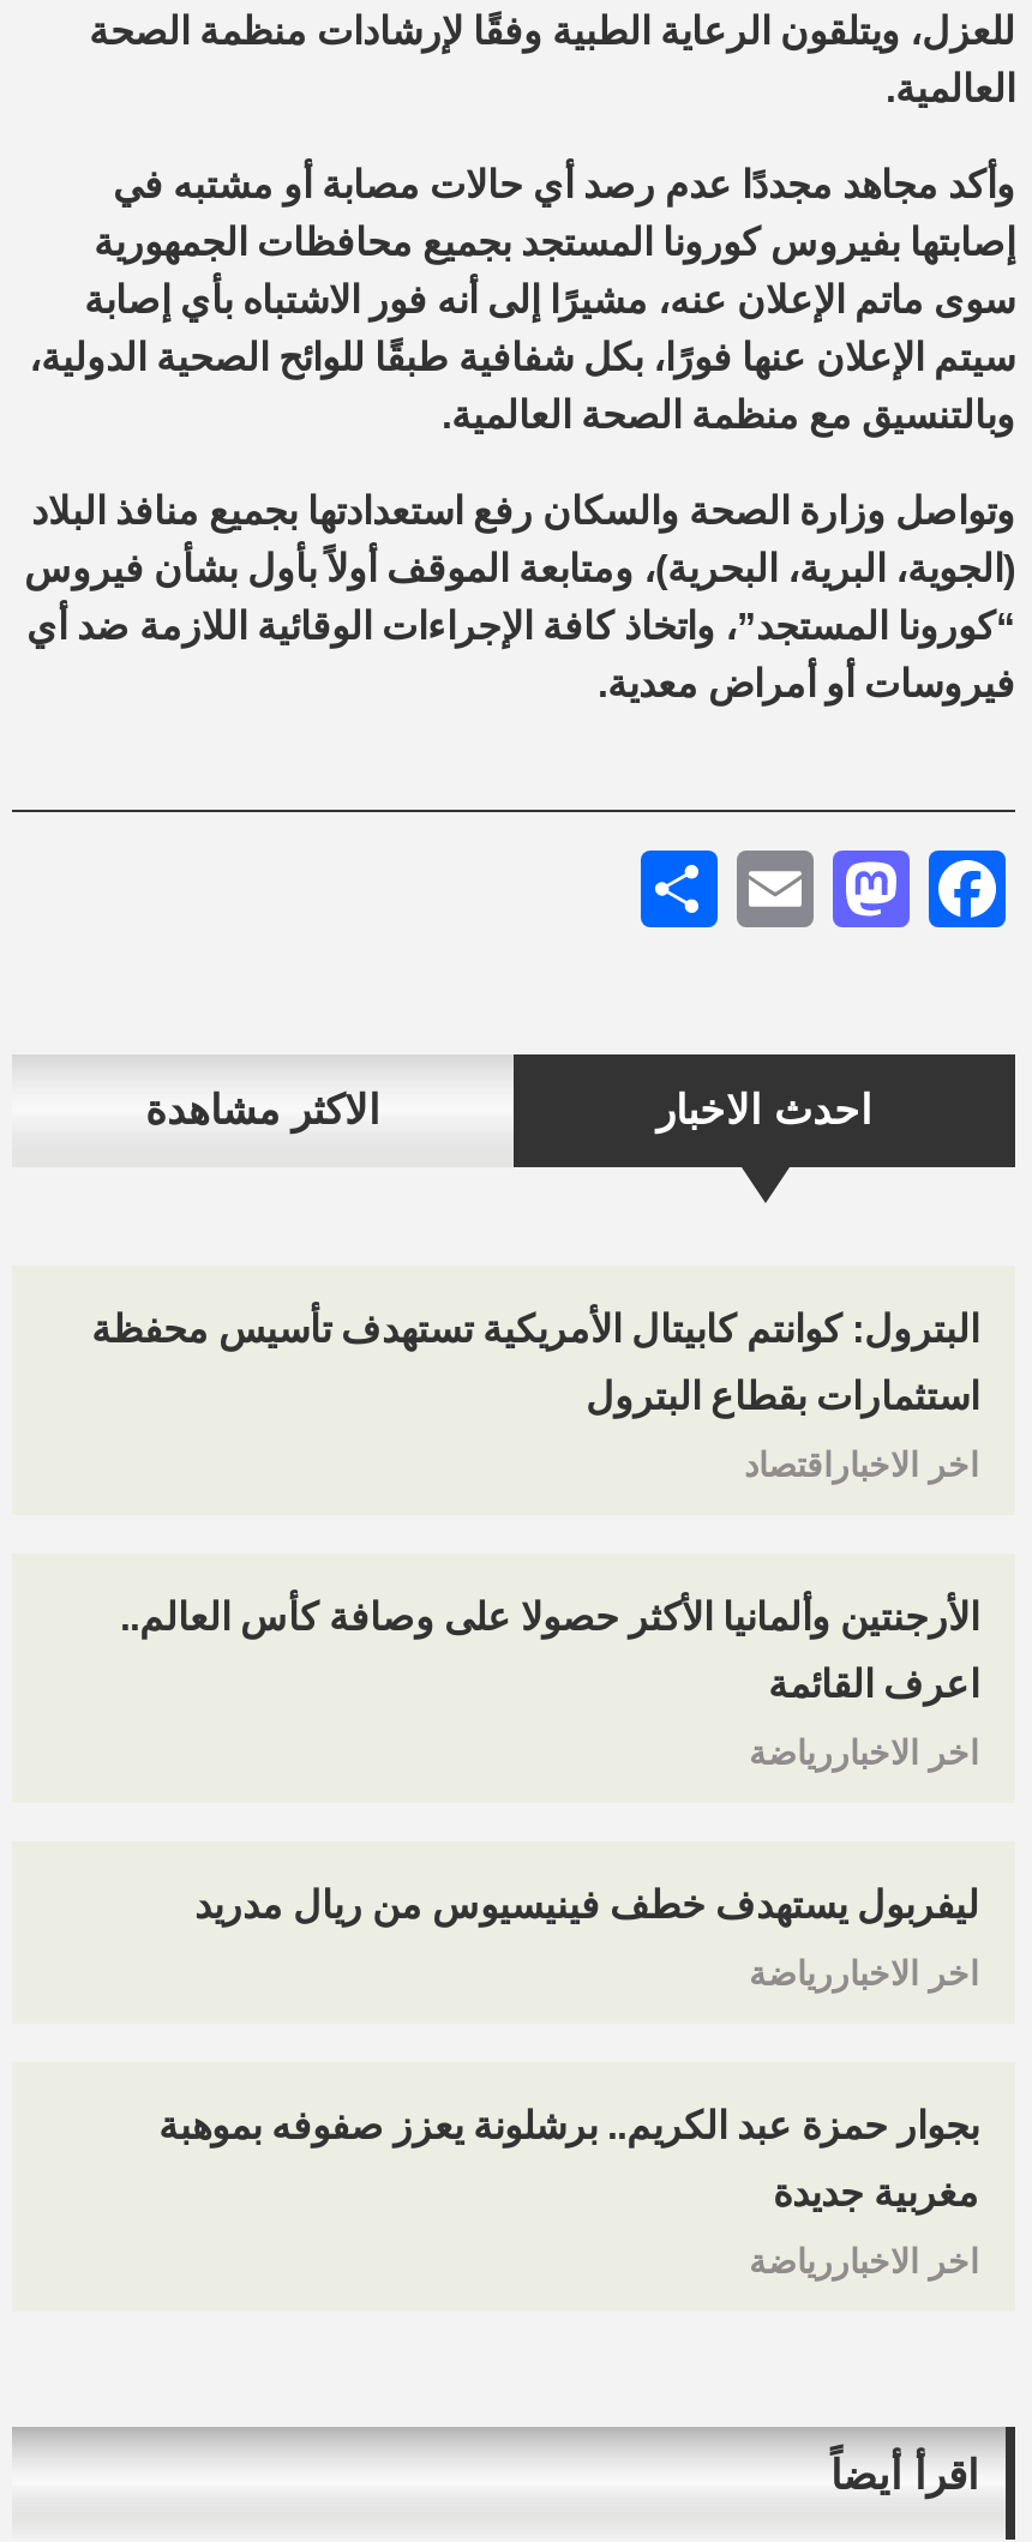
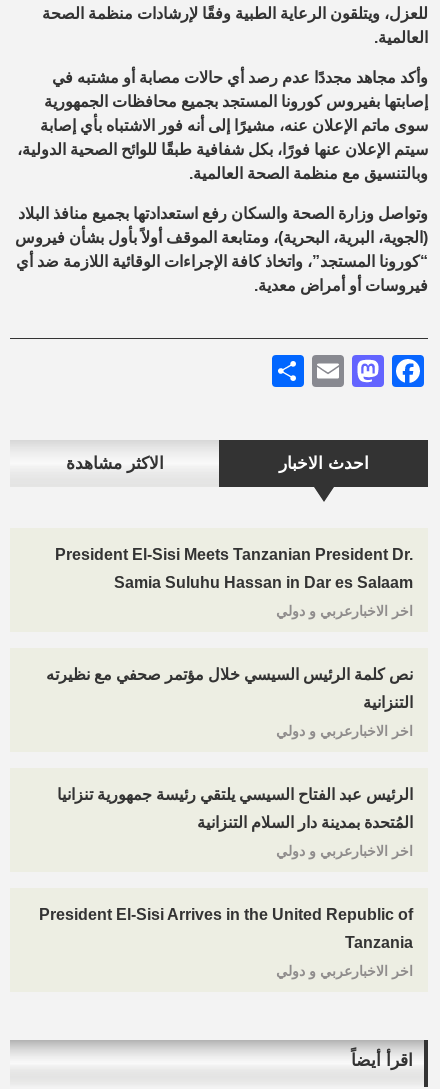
[91,1309,979,1484] البترول: كوانتم كابيتال الأمريكية تستهدف تأسيس محفظة | استثمارات بقطاع البترول | اخر الاخباراقتصاد -> [55,546,413,619] President El-Sisi Meets Tanzanian President Dr. | Samia Suluhu Hassan in Dar es Salaam | اخر الاخبارعربي و دولي
[120,1597,979,1772] الأرجنتين وألمانيا الأكثر حصولا على وصافة كأس العالم.. | اعرف القائمة | اخر الاخباررياضة -> [46,666,413,739] نص كلمة الرئيس السيسي خلال مؤتمر صحفي مع نظيرته | التنزانية | اخر الاخبارعربي و دولي
[194,1885,979,1993] ليفربول يستهدف خطف فينيسيوس من ريال مدريد | اخر الاخباررياضة -> [57,786,413,859] الرئيس عبد الفتاح السيسي يلتقي رئيسة جمهورية تنزانيا | المُتحدة بمدينة دار السلام التنزانية | اخر الاخبارعربي و دولي
[158,2105,979,2280] بجوار حمزة عبد الكريم.. برشلونة يعزز صفوفه بموهبة | مغربية جديدة | اخر الاخباررياضة -> [39,906,413,979] President El-Sisi Arrives in the United Republic of | Tanzania | اخر الاخبارعربي و دولي

